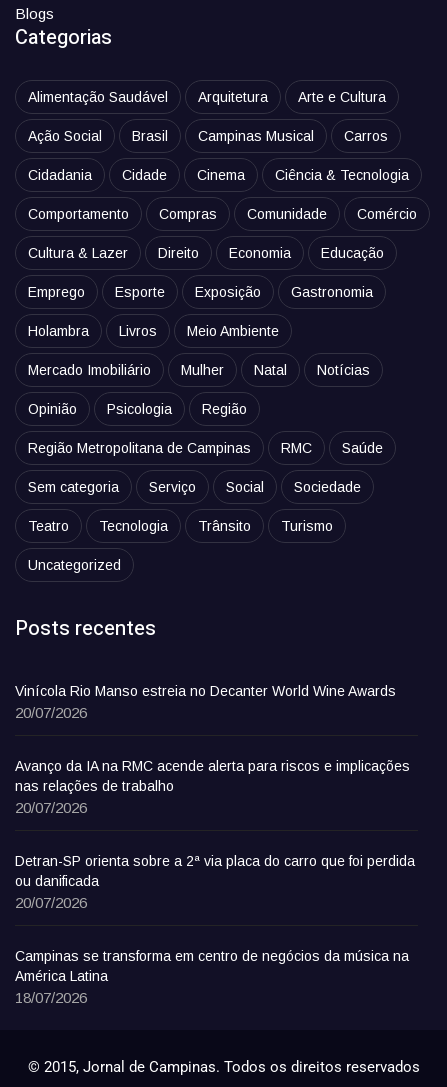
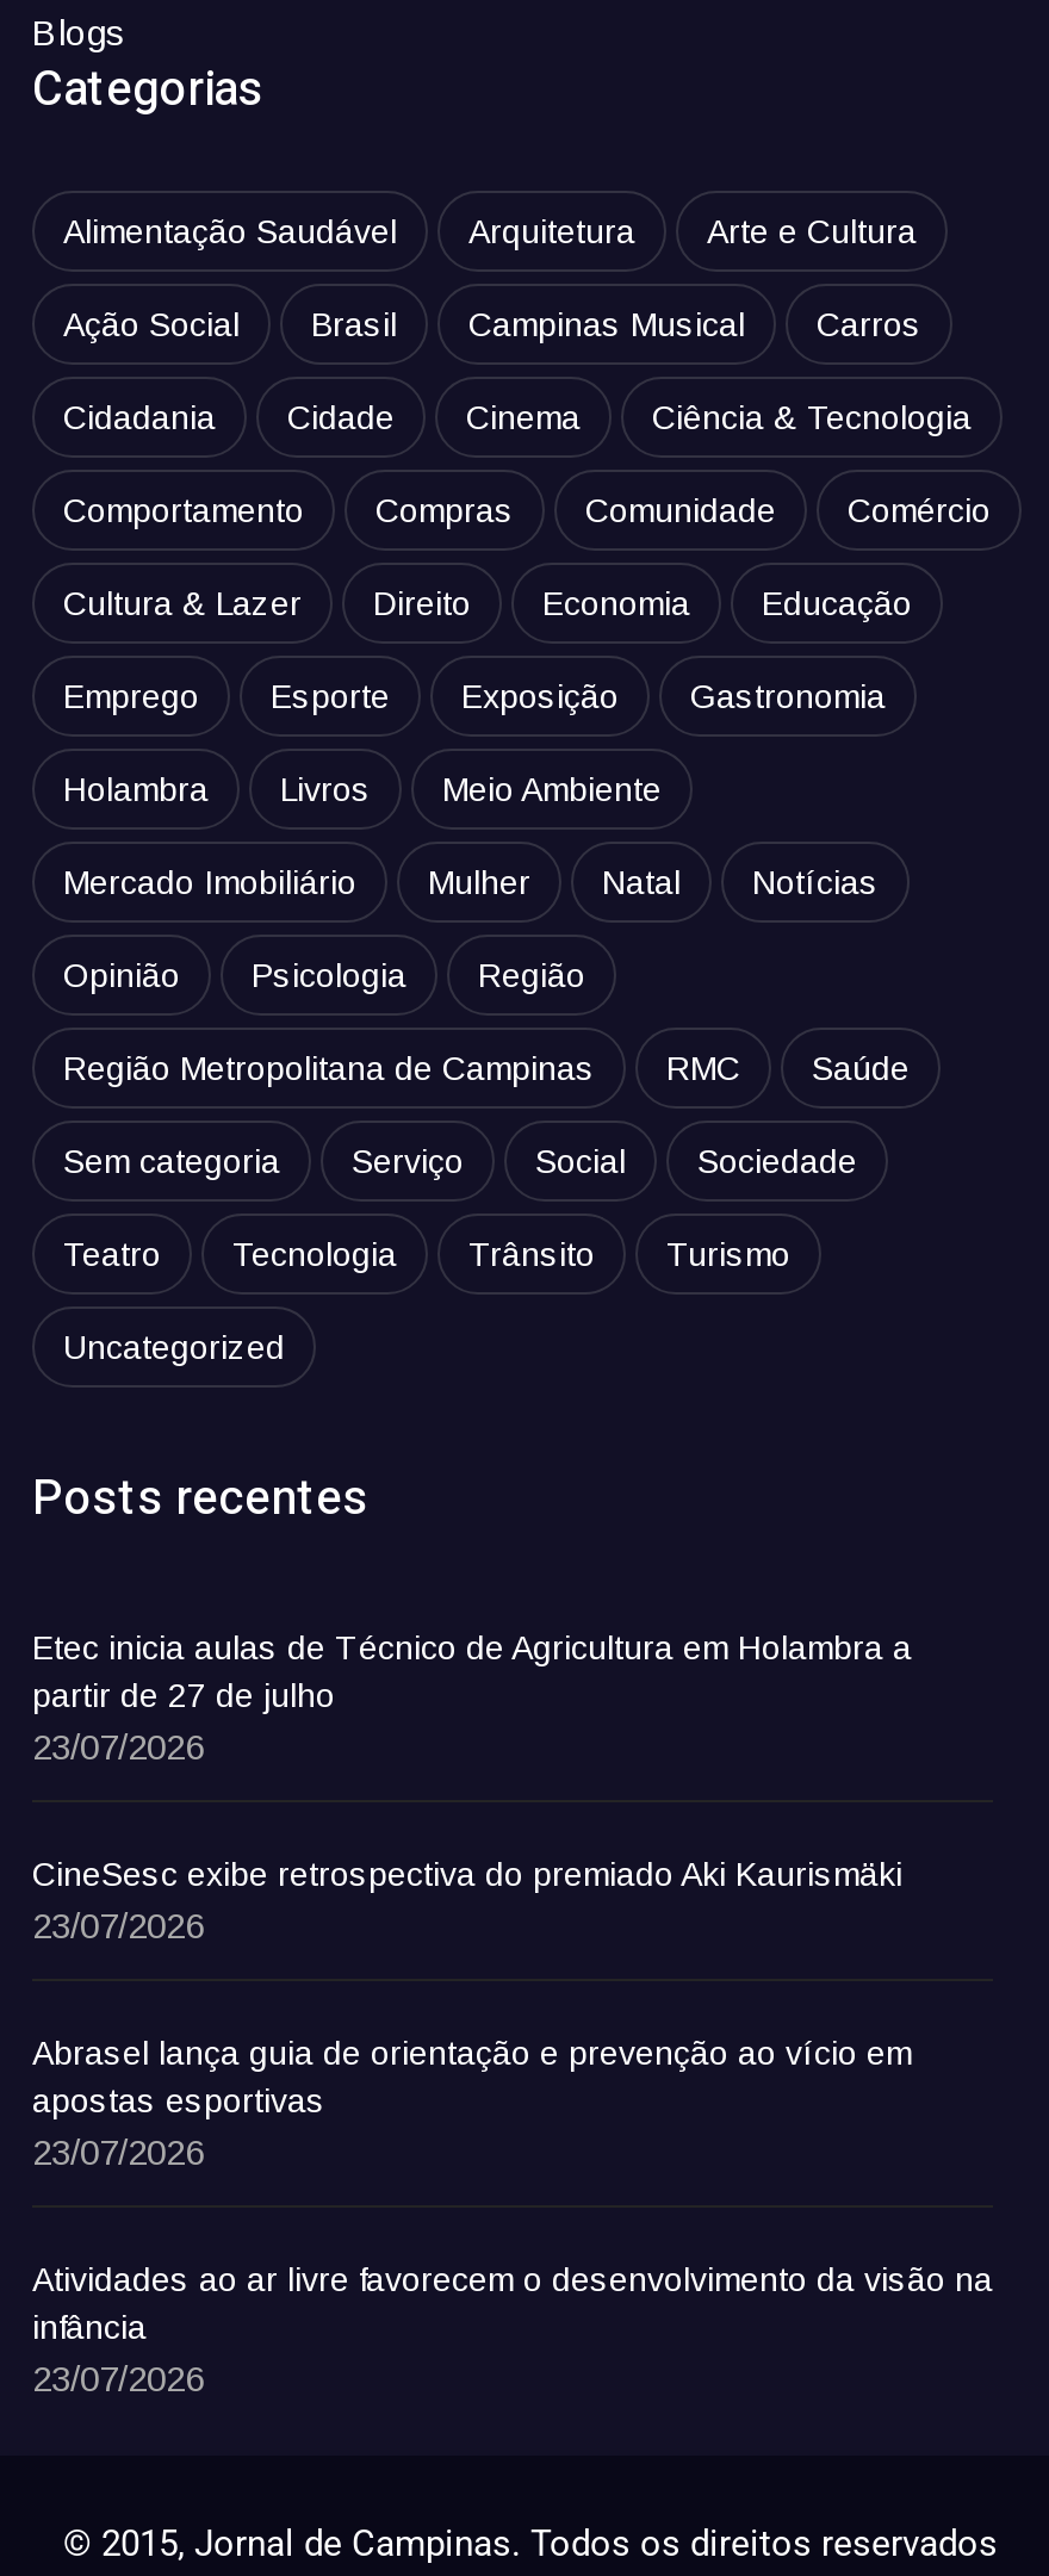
[15,683,396,721] Vinícola Rio Manso estreia no Decanter World Wine Awards | 20/07/2026 -> [32,1629,912,1767] Etec inicia aulas de Técnico de Agricultura em Holambra a | partir de 27 de julho | 23/07/2026
[15,758,410,816] Avanço da IA na RMC acende alerta para riscos e implicações | nas relações de trabalho | 20/07/2026 -> [32,1855,902,1946] CineSesc exibe retrospectiva do premiado Aki Kaurismäki | 23/07/2026
[15,853,415,911] Detran-SP orienta sobre a 2ª via placa do carro que foi perdida | ou danificada | 20/07/2026 -> [32,2034,912,2172] Abrasel lança guia de orientação e prevenção ao vício em | apostas esportivas | 23/07/2026
[15,948,409,1006] Campinas se transforma em centro de negócios da música na | América Latina | 18/07/2026 -> [32,2261,993,2399] Atividades ao ar livre favorecem o desenvolvimento da visão na | infância | 23/07/2026

